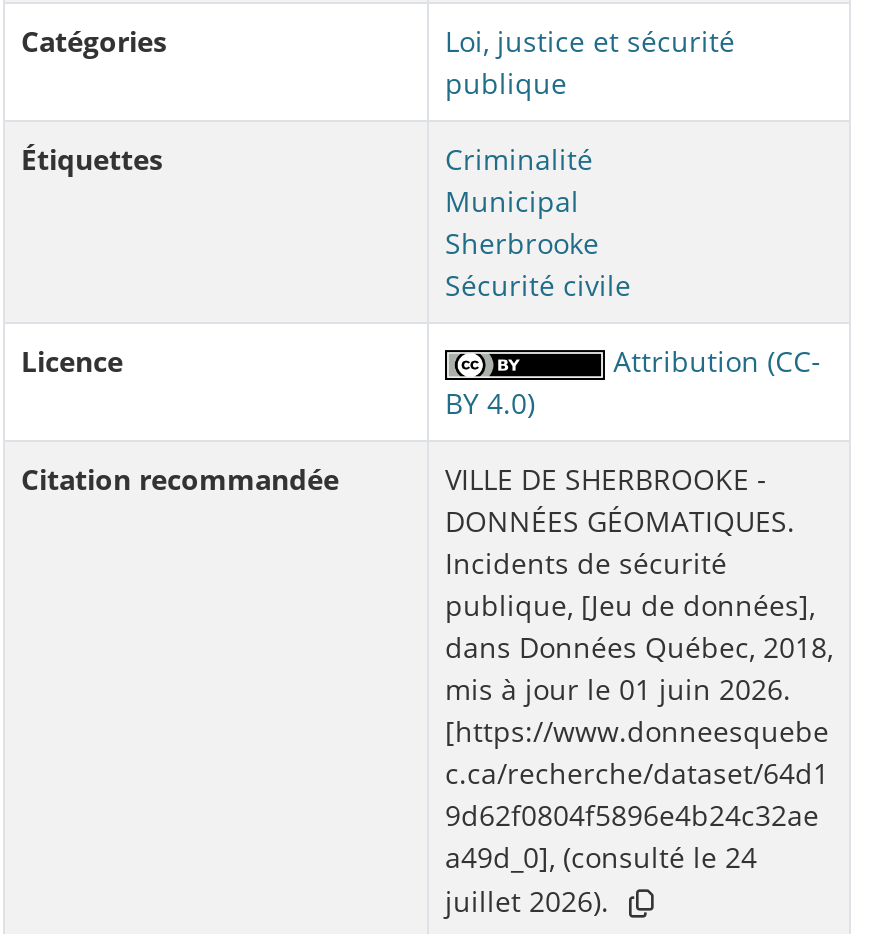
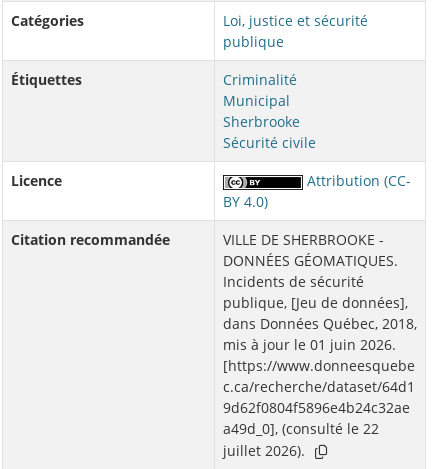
[445,838,757,876] a49d_0], (consulté le 24 -> [223,419,379,438] a49d_0], (consulté le 22

